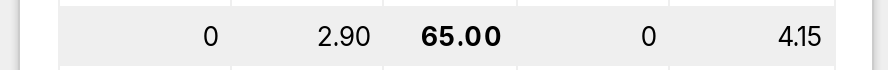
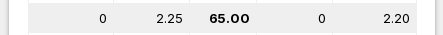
[317,20,504,52] 2.90 65.00 -> [156,10,250,26] 2.25 65.00
[777,20,822,52] 4.15 -> [383,10,410,26] 2.20

